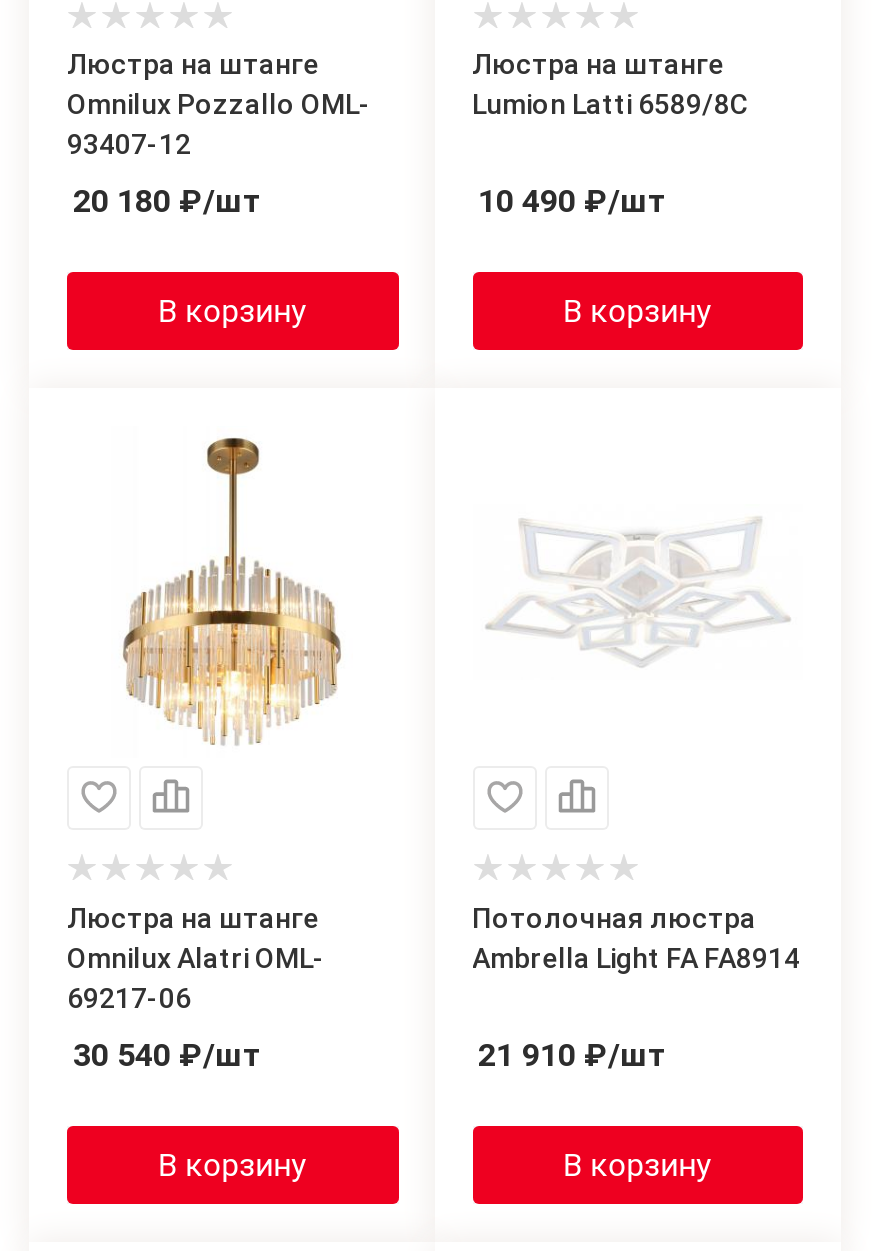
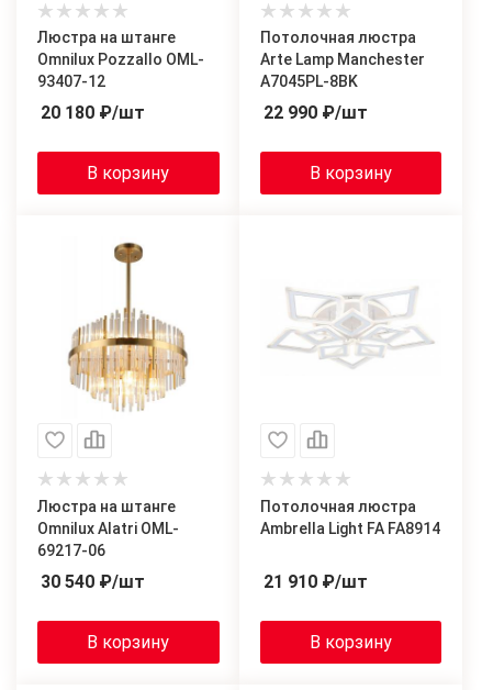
[472,48,748,120] Люстра на штанге | Lumion Latti 6589/8C -> [260,29,424,90] Потолочная люстра | Arte Lamp Manchester | A7045PL-8BK
[478,182,668,220] 10 490 ₽/шт -> [263,102,367,123] 22 990 ₽/шт

